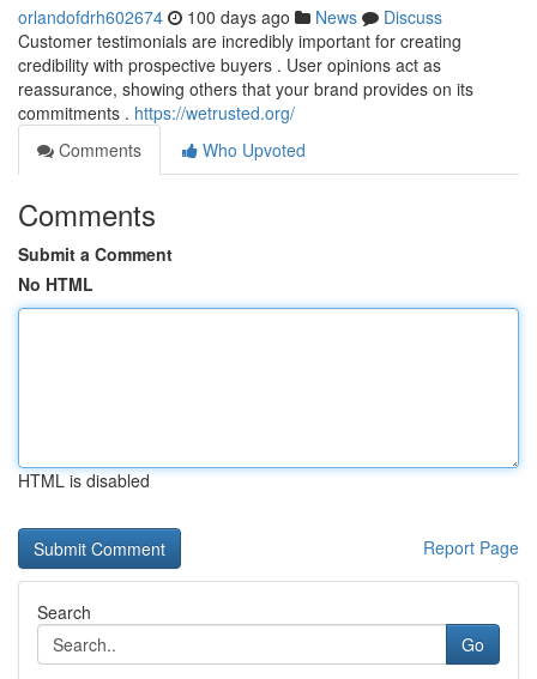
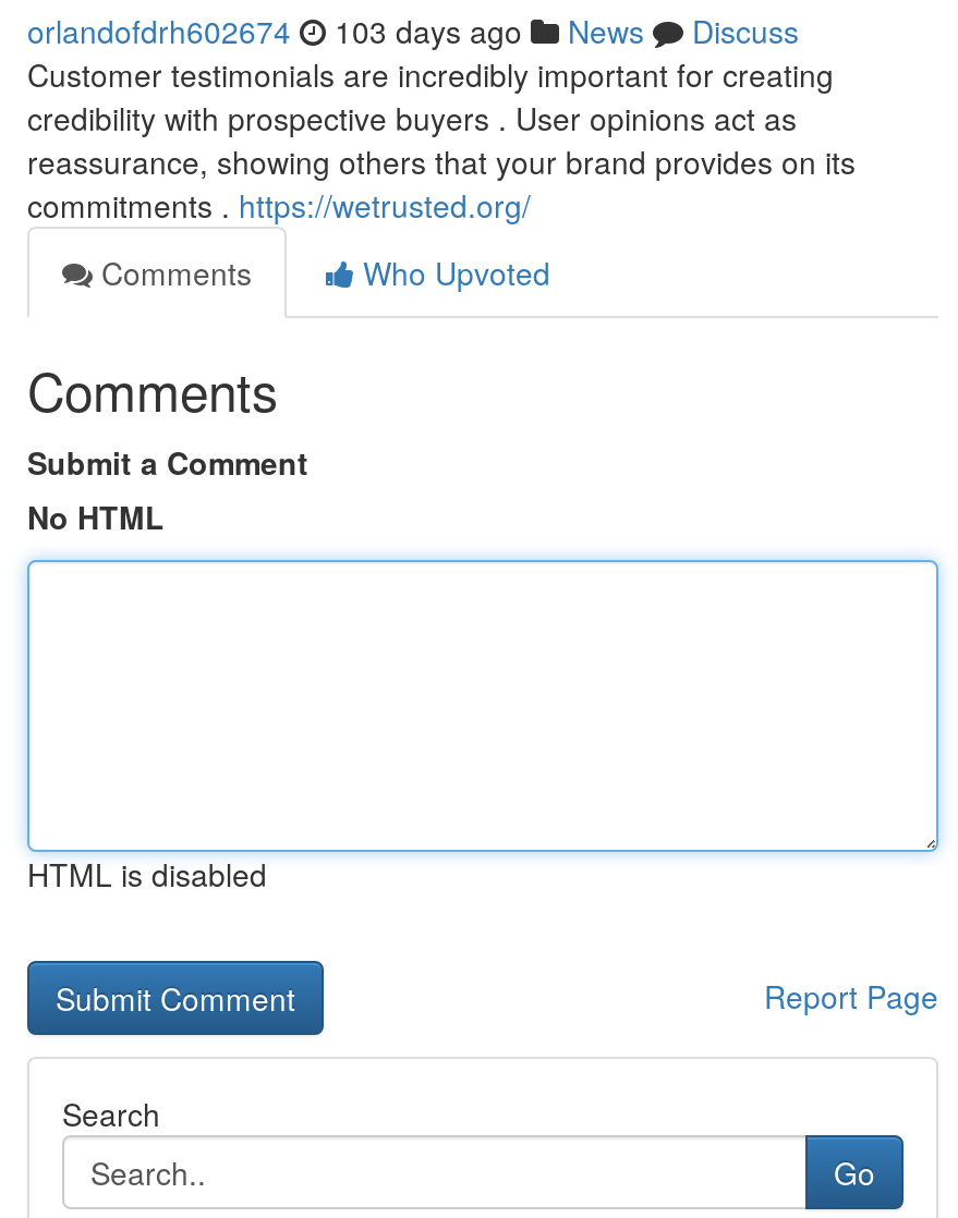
[18,5,442,29] orlandofdrh602674 100 days ago News Discuss -> [27,9,799,52] orlandofdrh602674 103 days ago News Discuss

